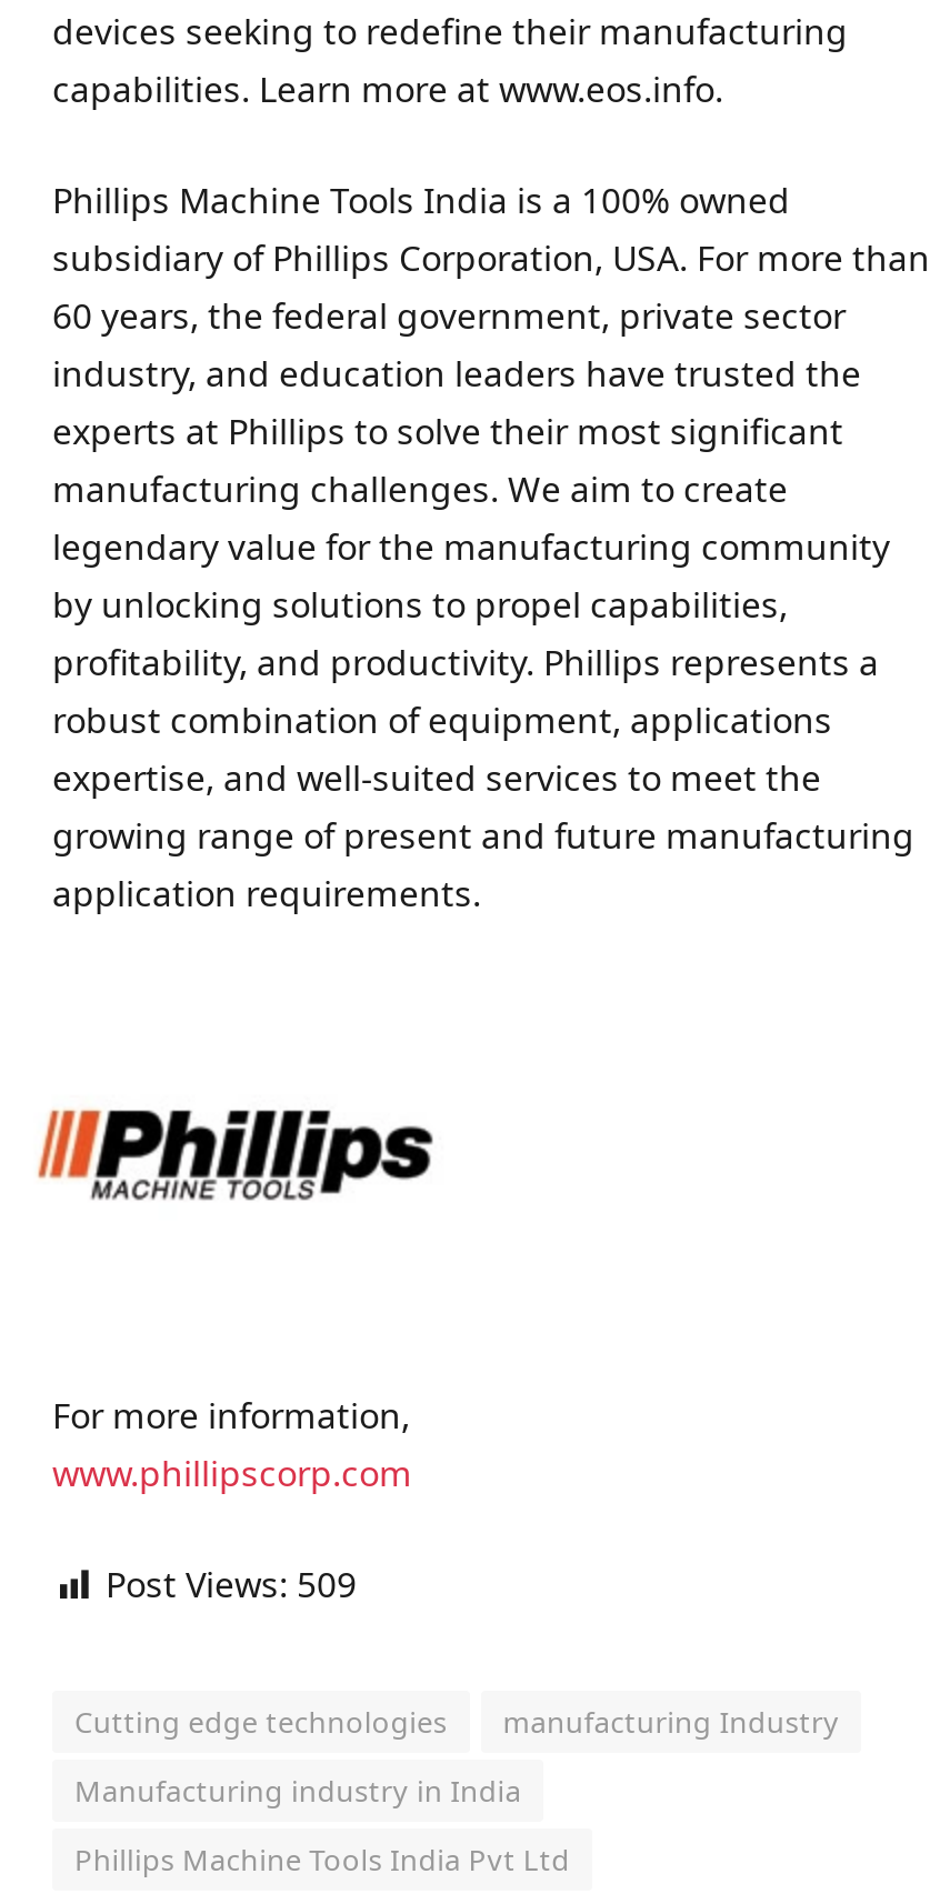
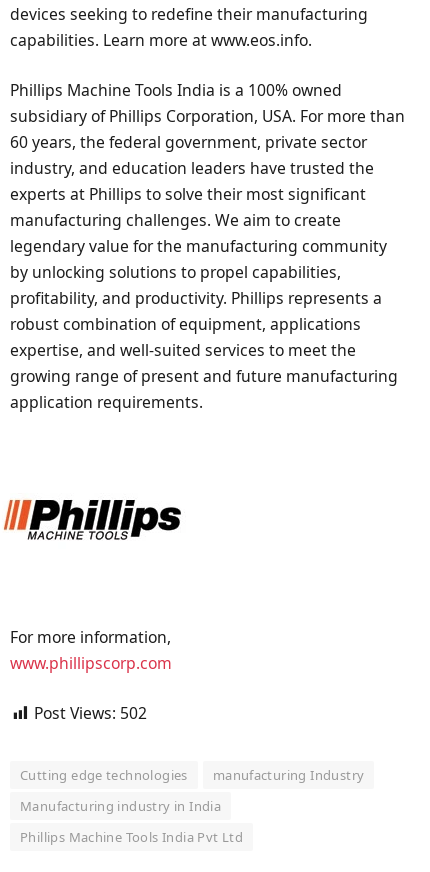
[106,1560,357,1609] Post Views: 509 -> [34,702,147,724] Post Views: 502

